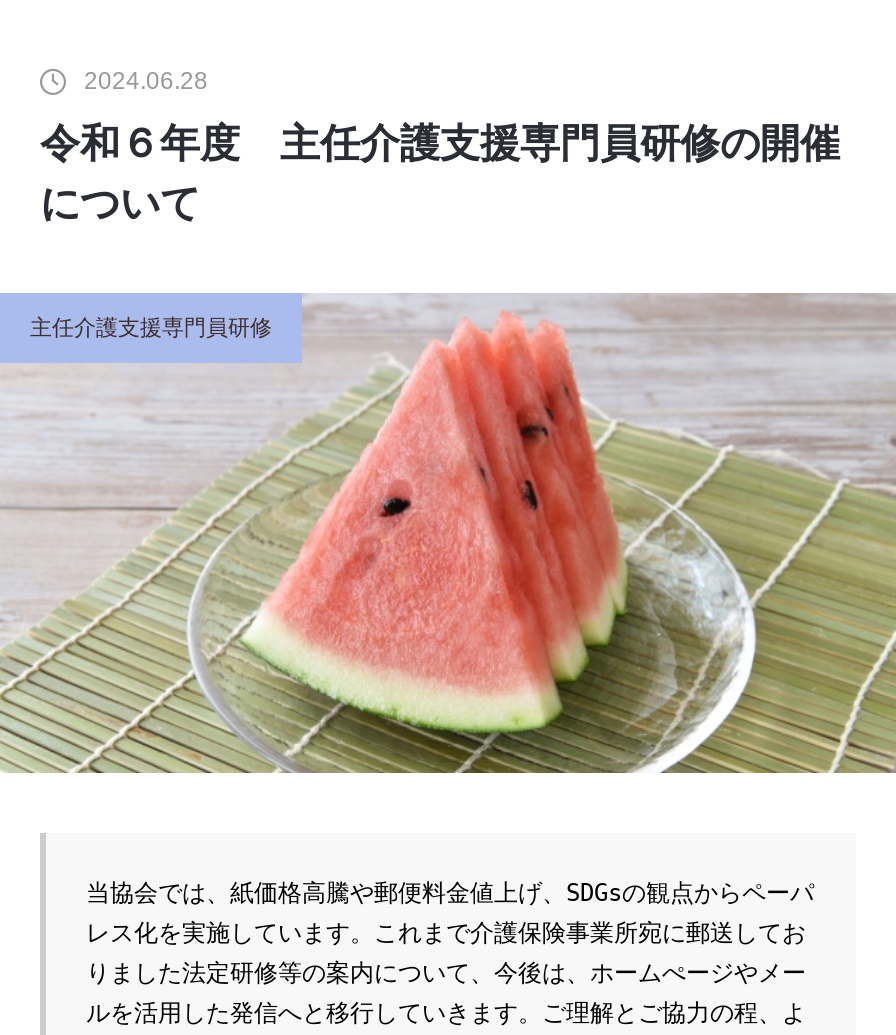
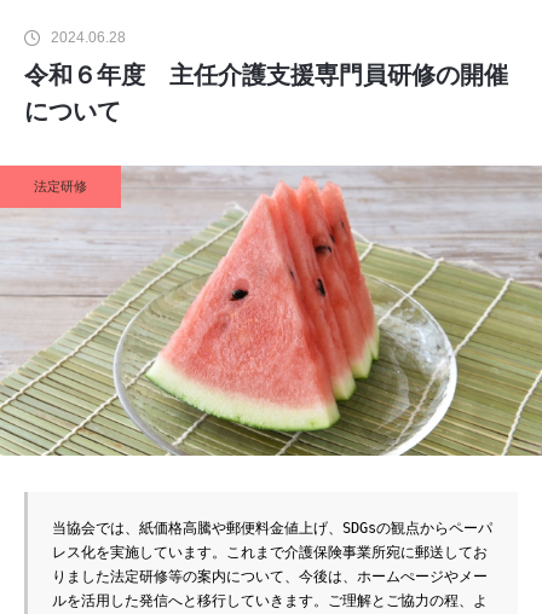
[30,315,272,339] 主任介護支援専門員研修 -> [34,179,87,193] 法定研修

